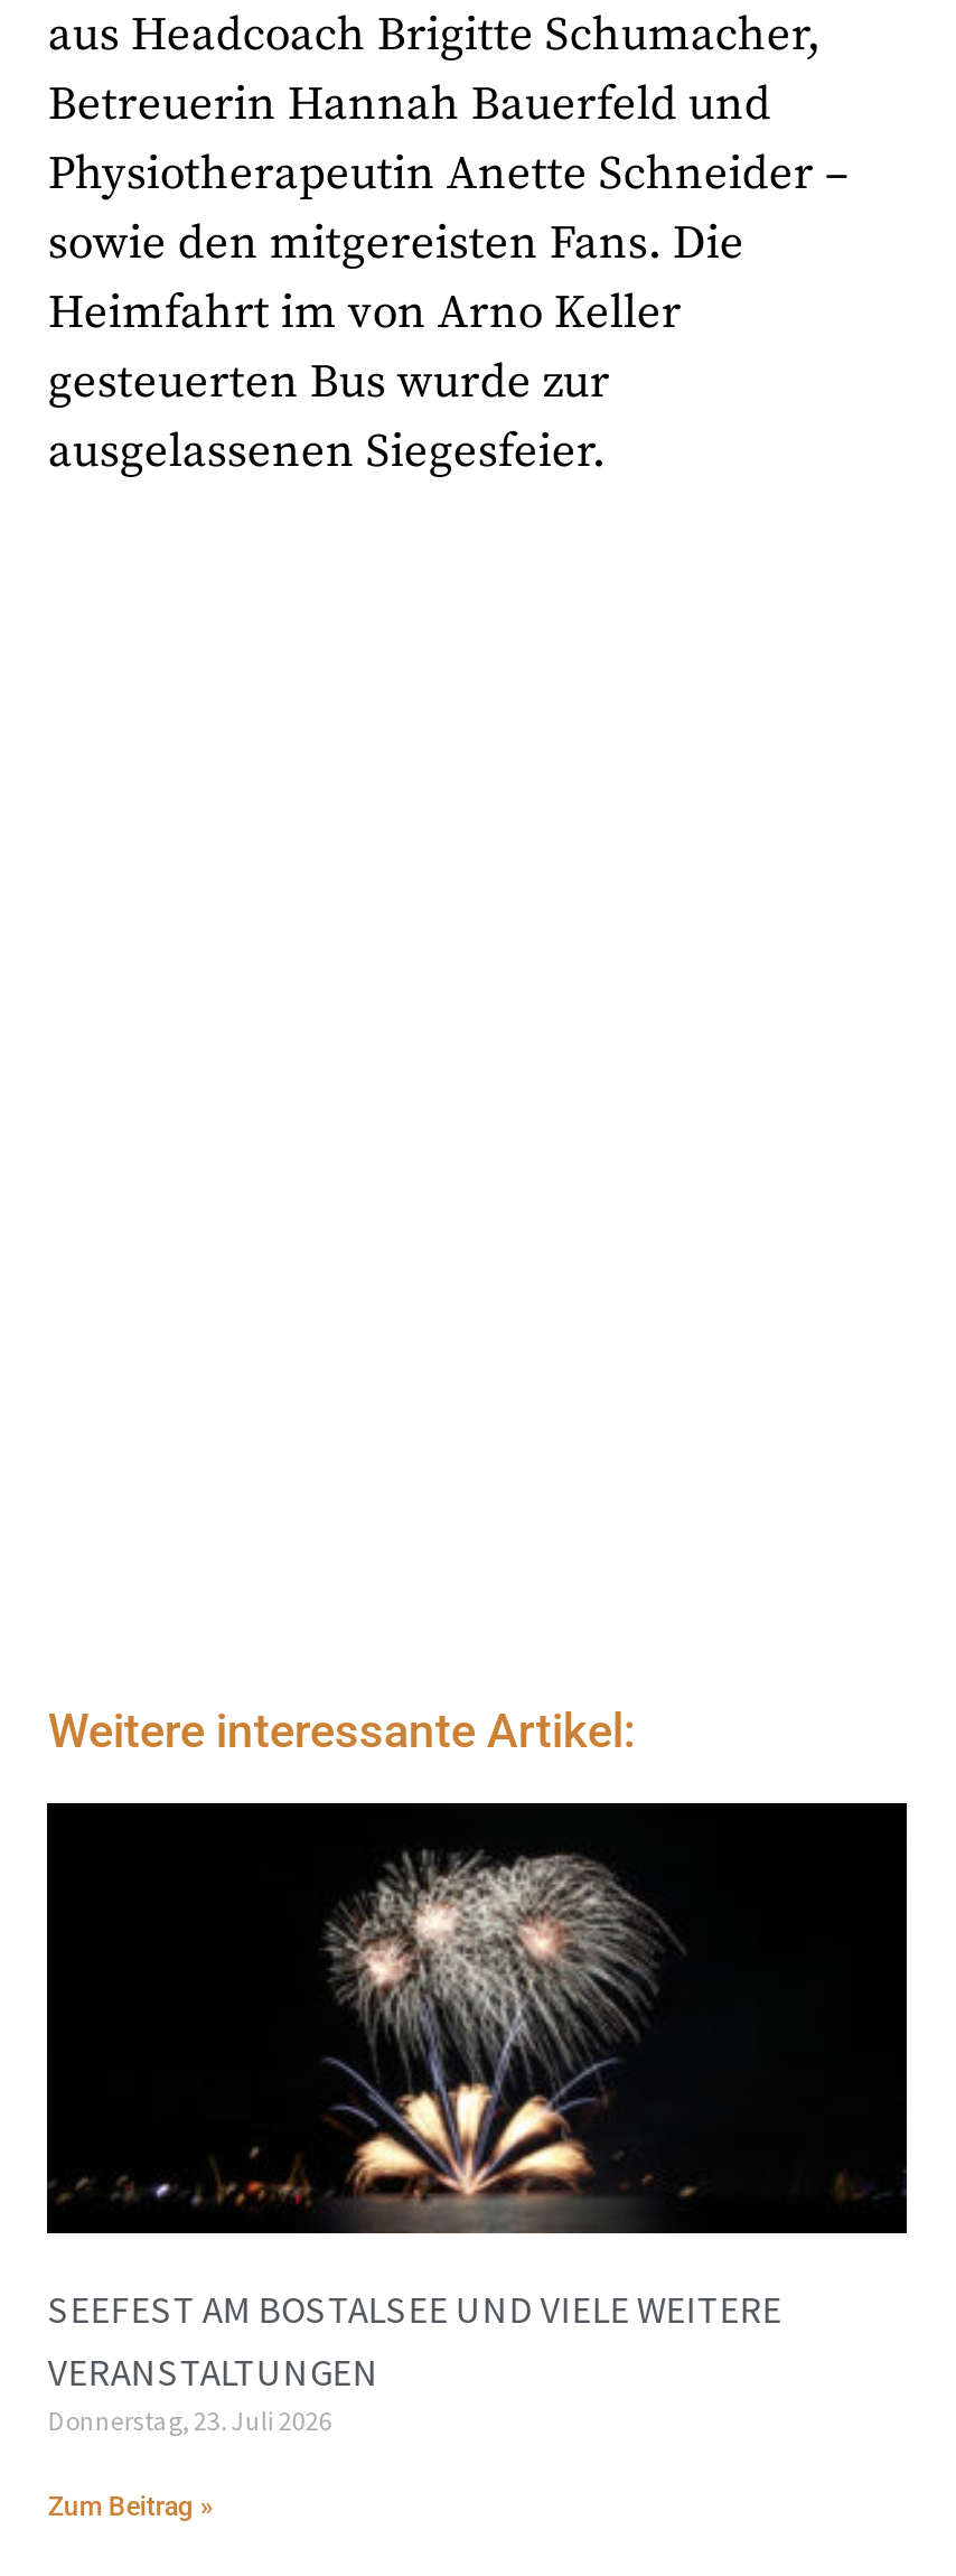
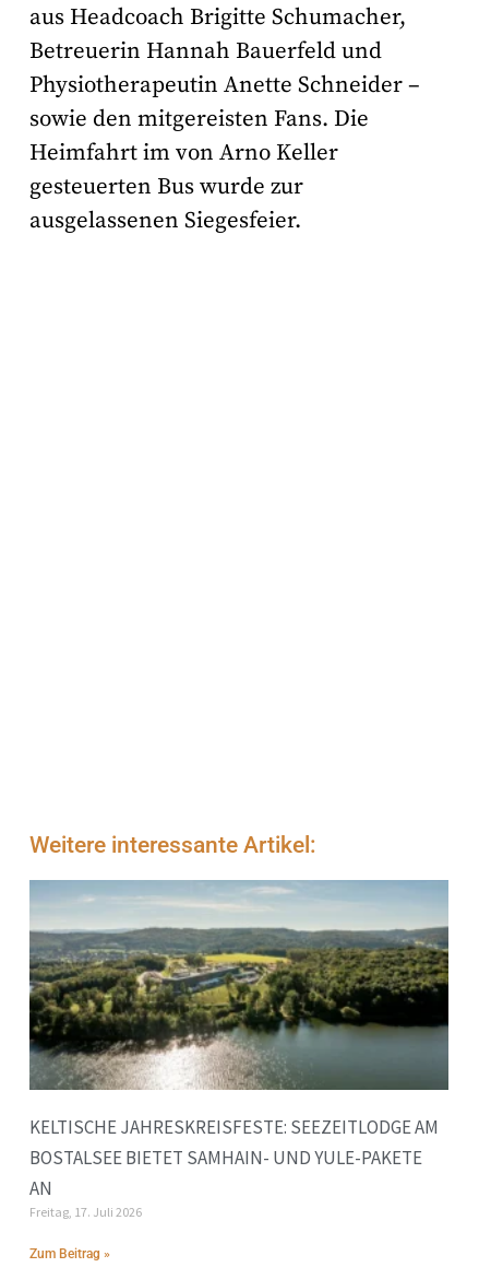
[45,1801,909,2437] [image] | SEEFEST AM BOSTALSEE UND VIELE WEITERE | VERANSTALTUNGEN | Donnerstag, 23. Juli 2026 -> [28,880,450,1220] [image] | KELTISCHE JAHRESKREISFESTE: SEEZEITLODGE AM | BOSTALSEE BIETET SAMHAIN- UND YULE-PAKETE | AN | Freitag, 17. Juli 2026

